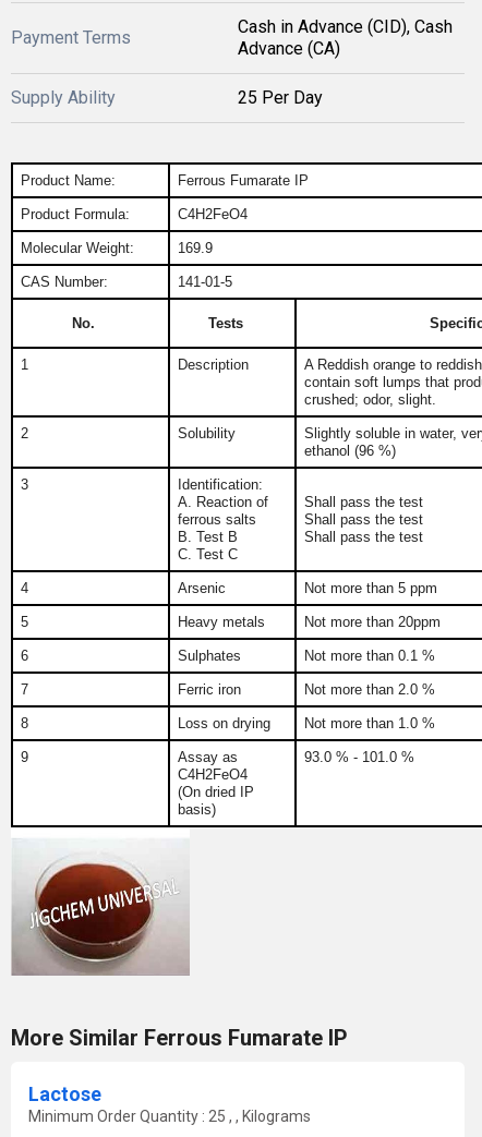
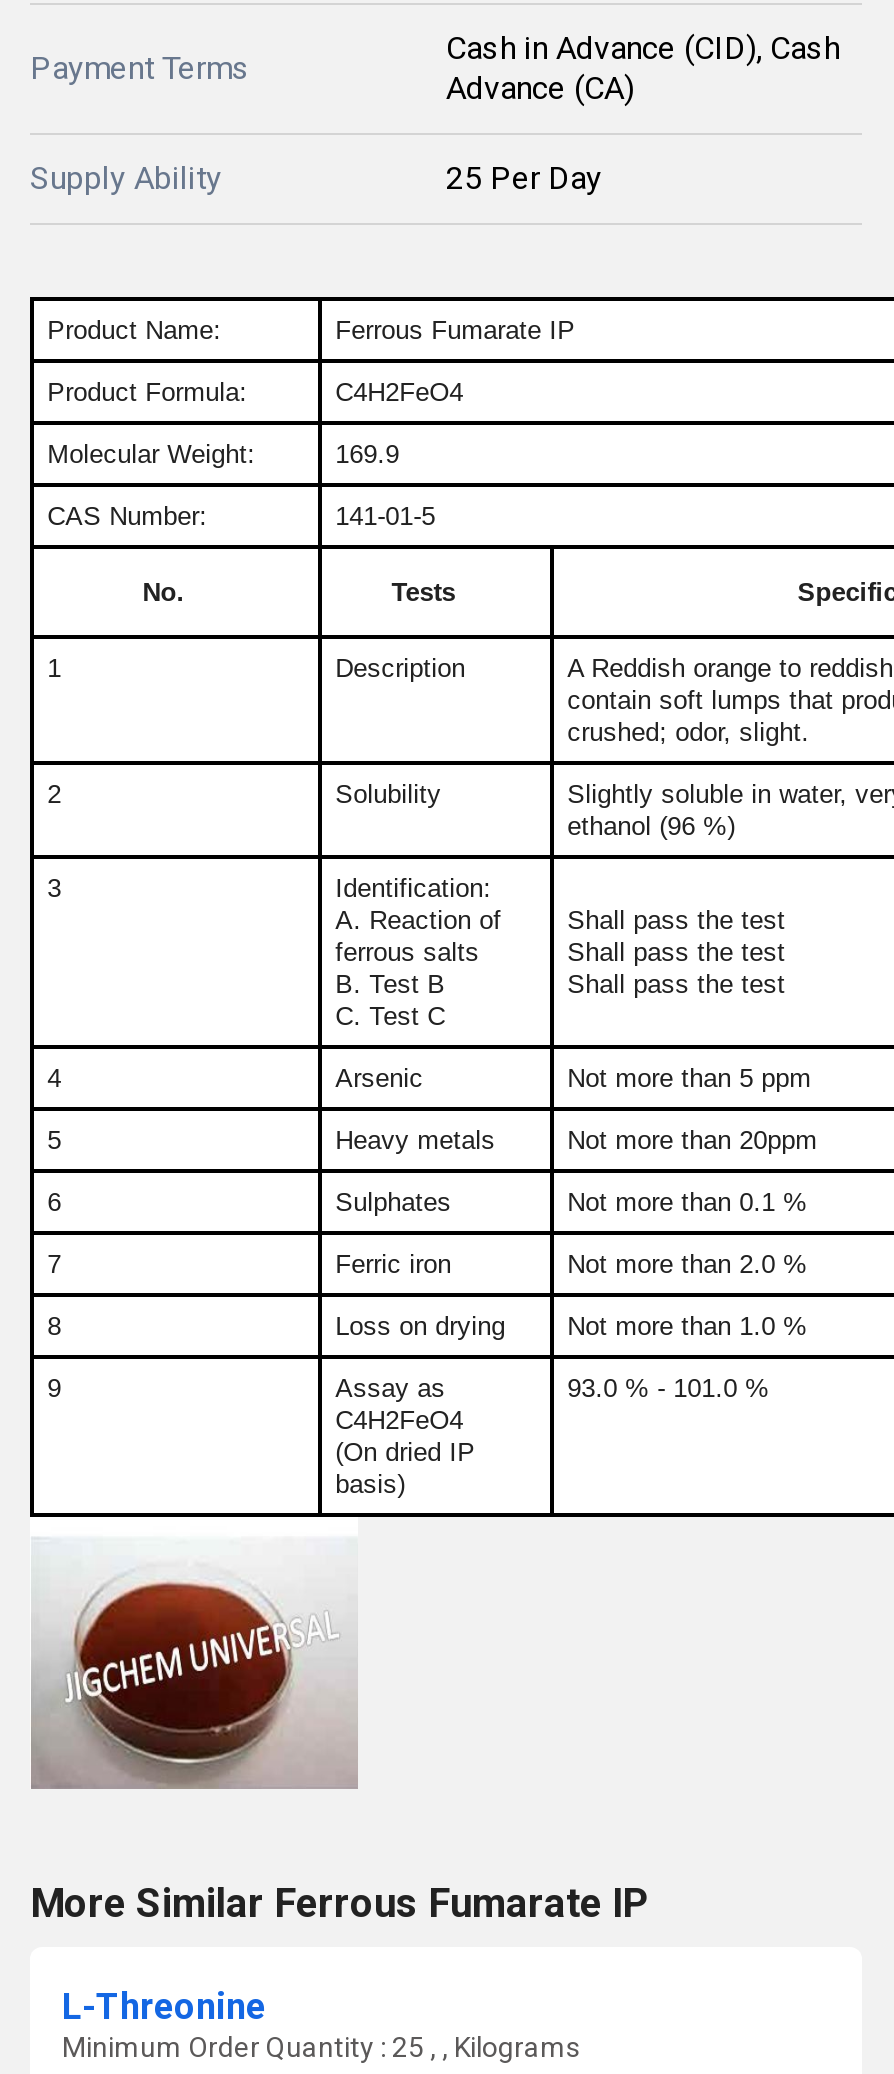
[28,1082,101,1105] Lactose -> [62,1985,266,2027] L-Threonine

